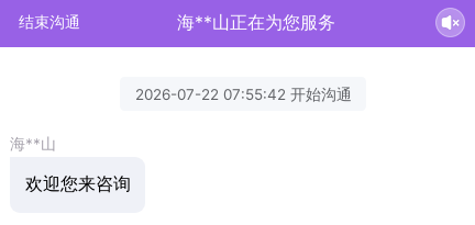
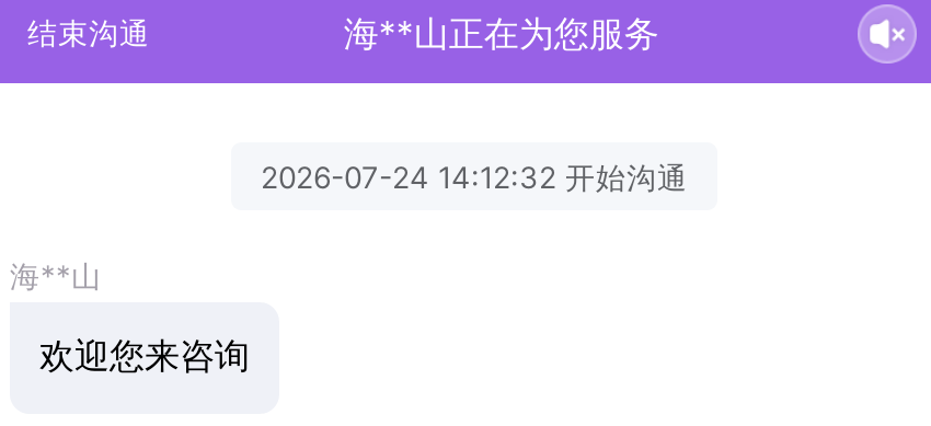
[135,85,351,103] 2026-07-22 07:55:42 开始沟通 -> [261,159,688,194] 2026-07-24 14:12:32 开始沟通

